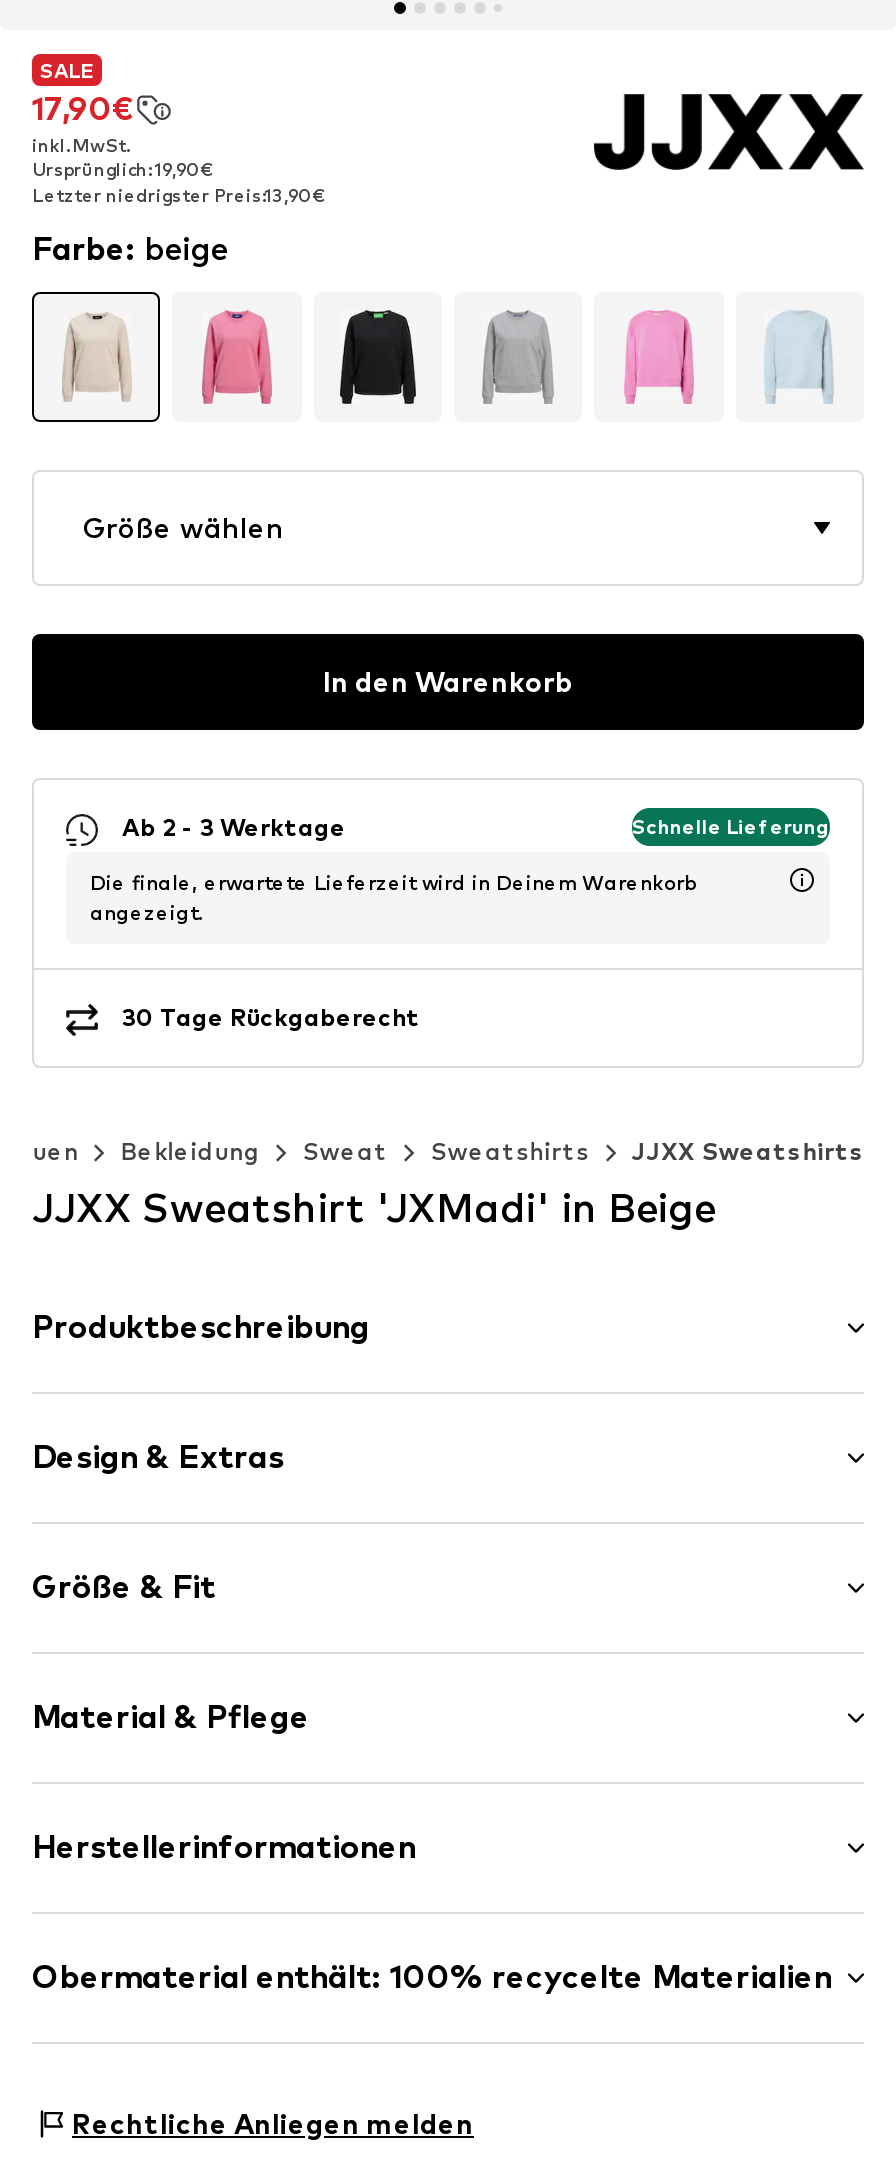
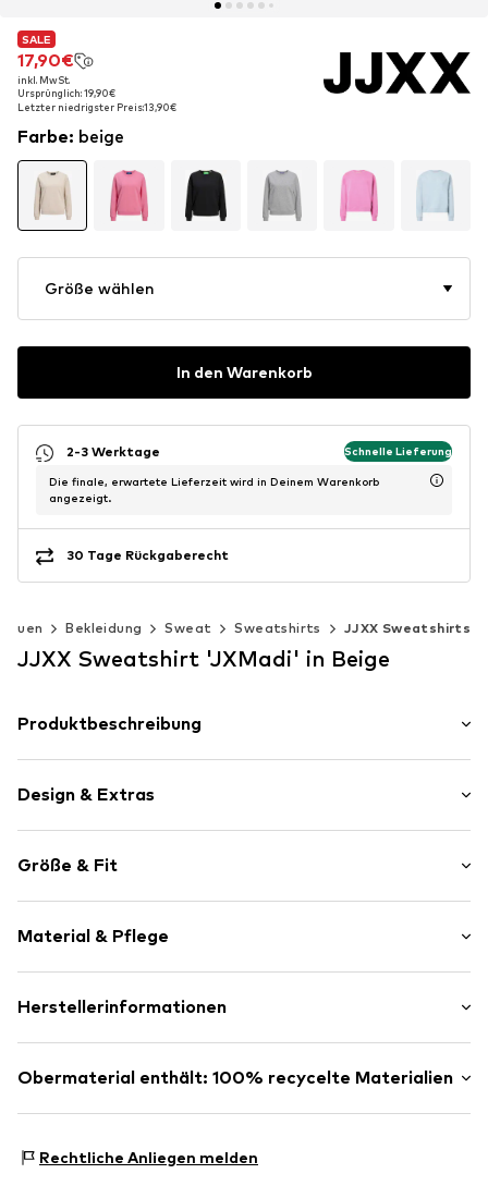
[122,812,346,842] Ab 2 - 3 Werktage -> [66,443,160,460] 2-3 Werktage

